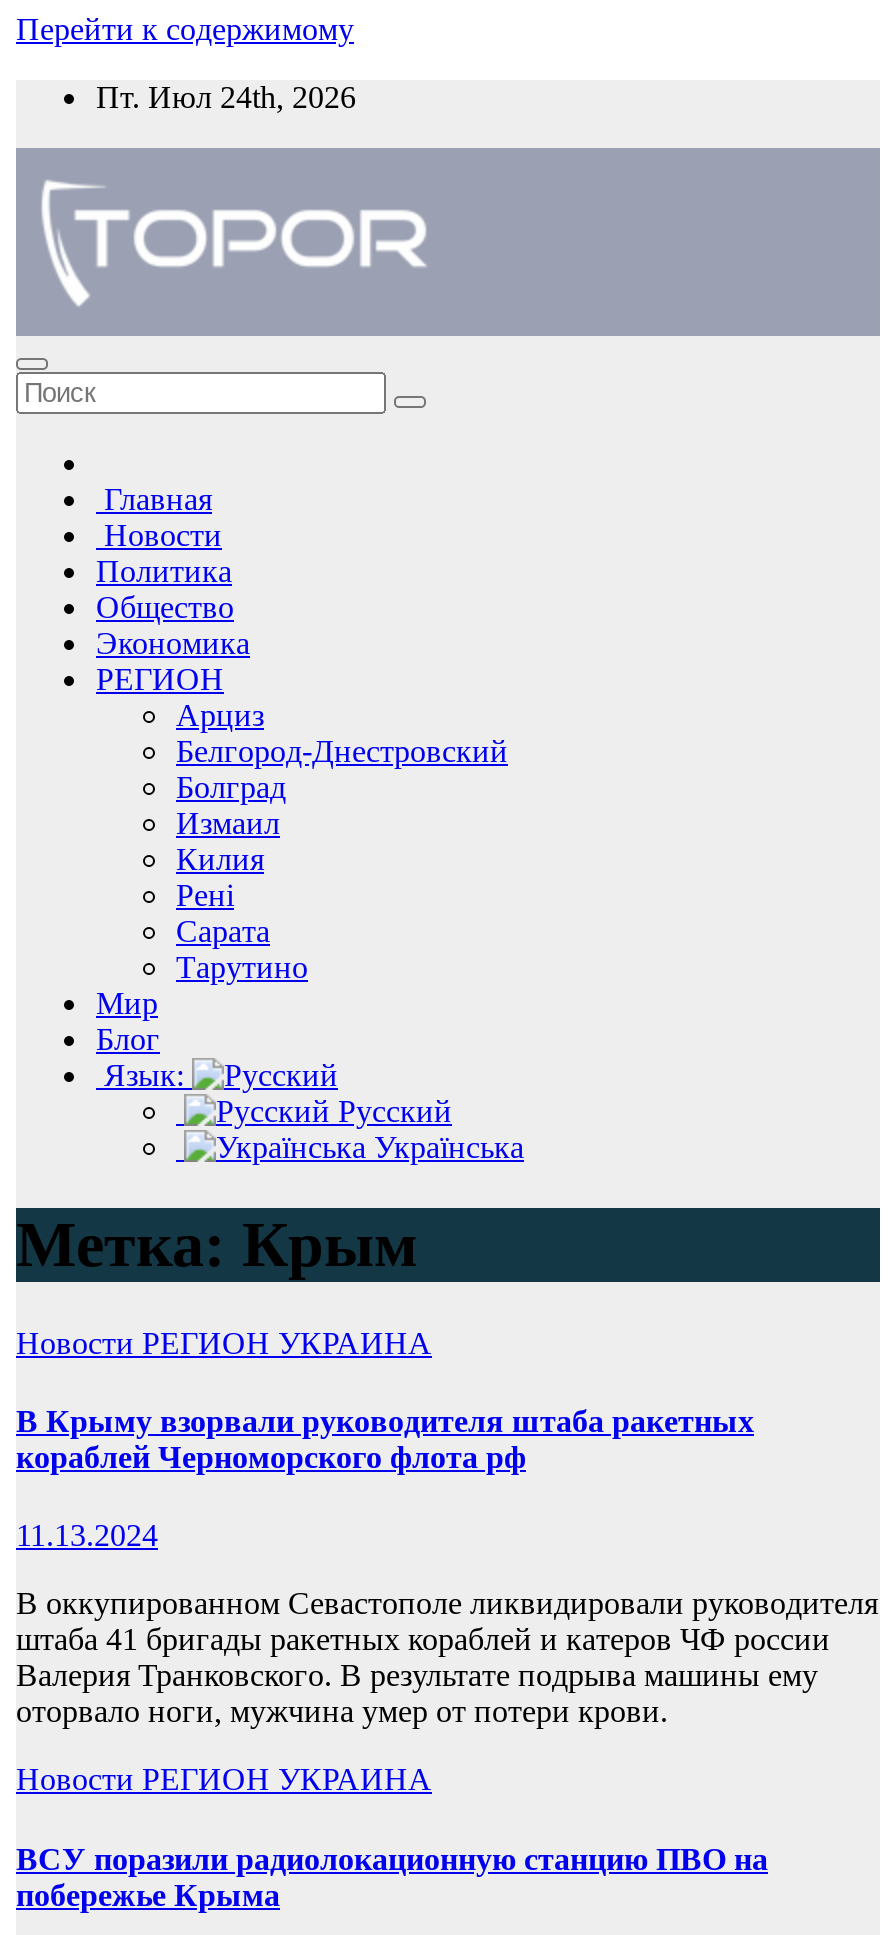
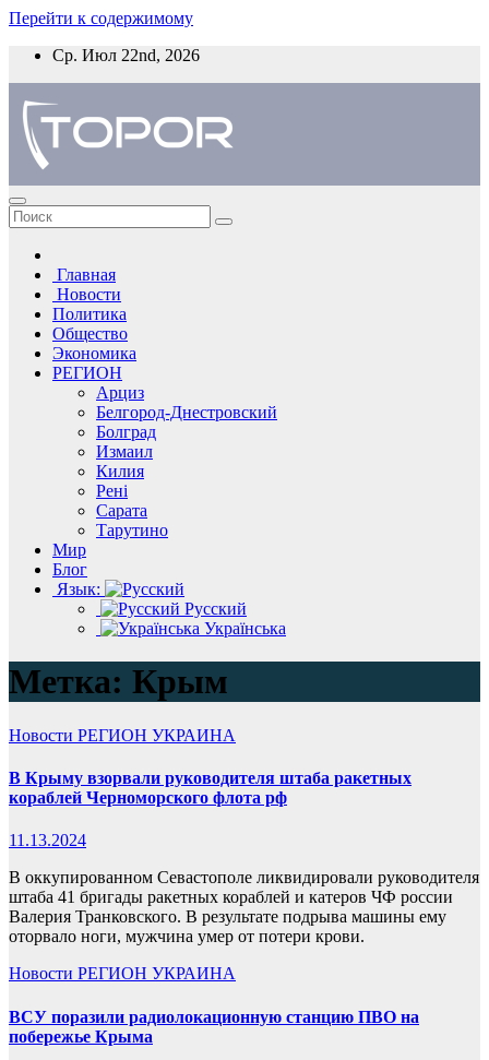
[96,80,356,114] Пт. Июл 24th, 2026 -> [52,46,200,64] Ср. Июл 22nd, 2026

